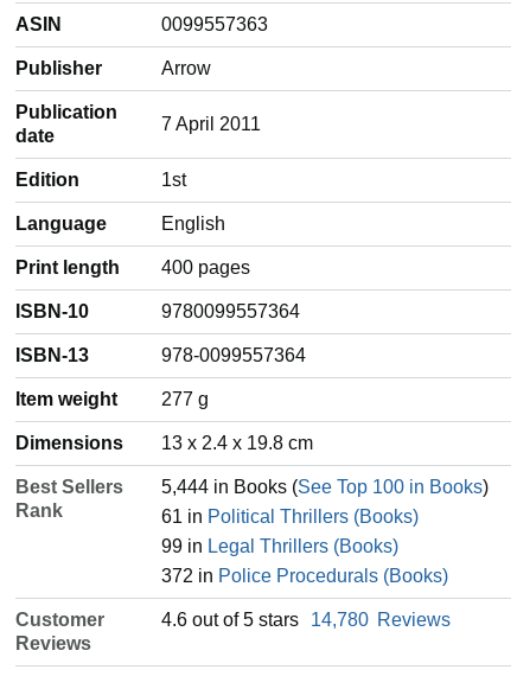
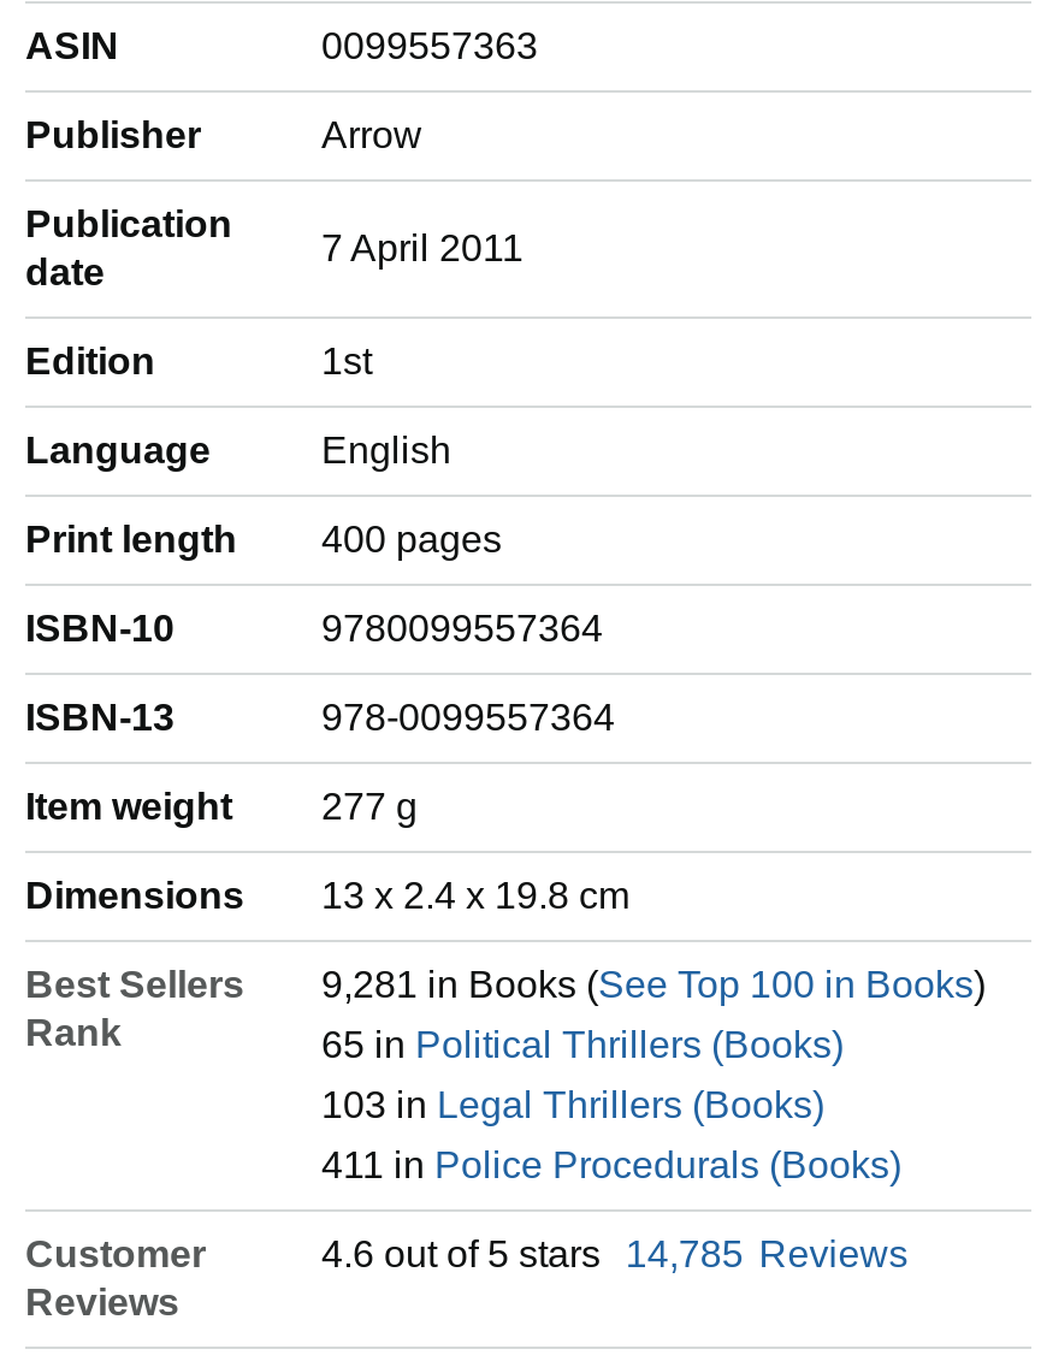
[161,477,489,497] 5,444 in Books (See Top 100 in Books) -> [321,963,986,1004] 9,281 in Books (See Top 100 in Books)
[161,506,419,526] 61 in Political Thrillers (Books) -> [321,1024,844,1064] 65 in Political Thrillers (Books)
[161,536,398,556] 99 in Legal Thrillers (Books) -> [321,1084,824,1125] 103 in Legal Thrillers (Books)
[161,565,448,586] 372 in Police Procedurals (Books) -> [321,1144,901,1185] 411 in Police Procedurals (Books)
[161,609,450,630] 4.6 out of 5 stars 14,780 Reviews -> [321,1233,908,1274] 4.6 out of 5 stars 14,785 Reviews

